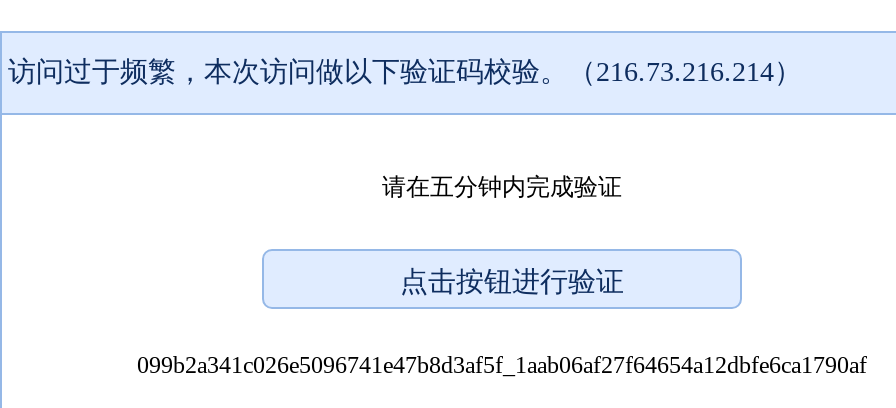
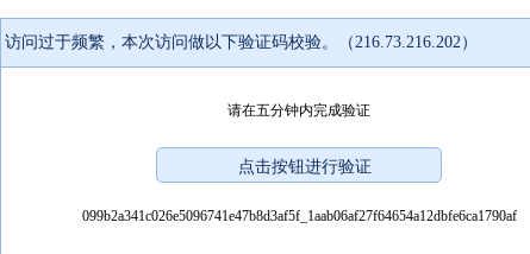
[8,57,802,87] 访问过于频繁，本次访问做以下验证码校验。（216.73.216.214） -> [5,33,478,51] 访问过于频繁，本次访问做以下验证码校验。（216.73.216.202）

